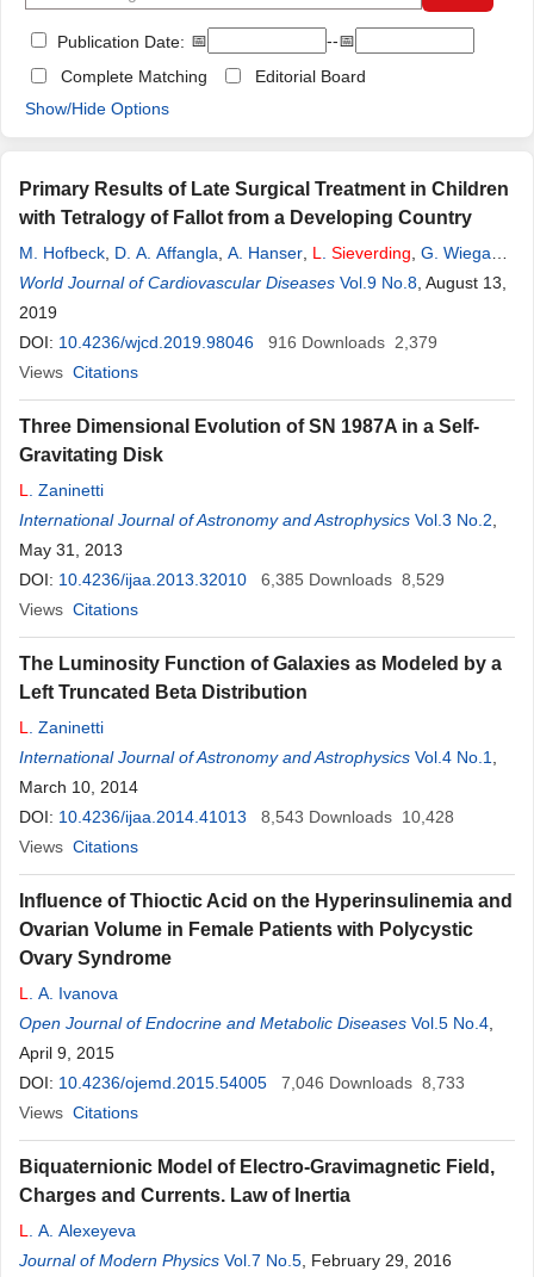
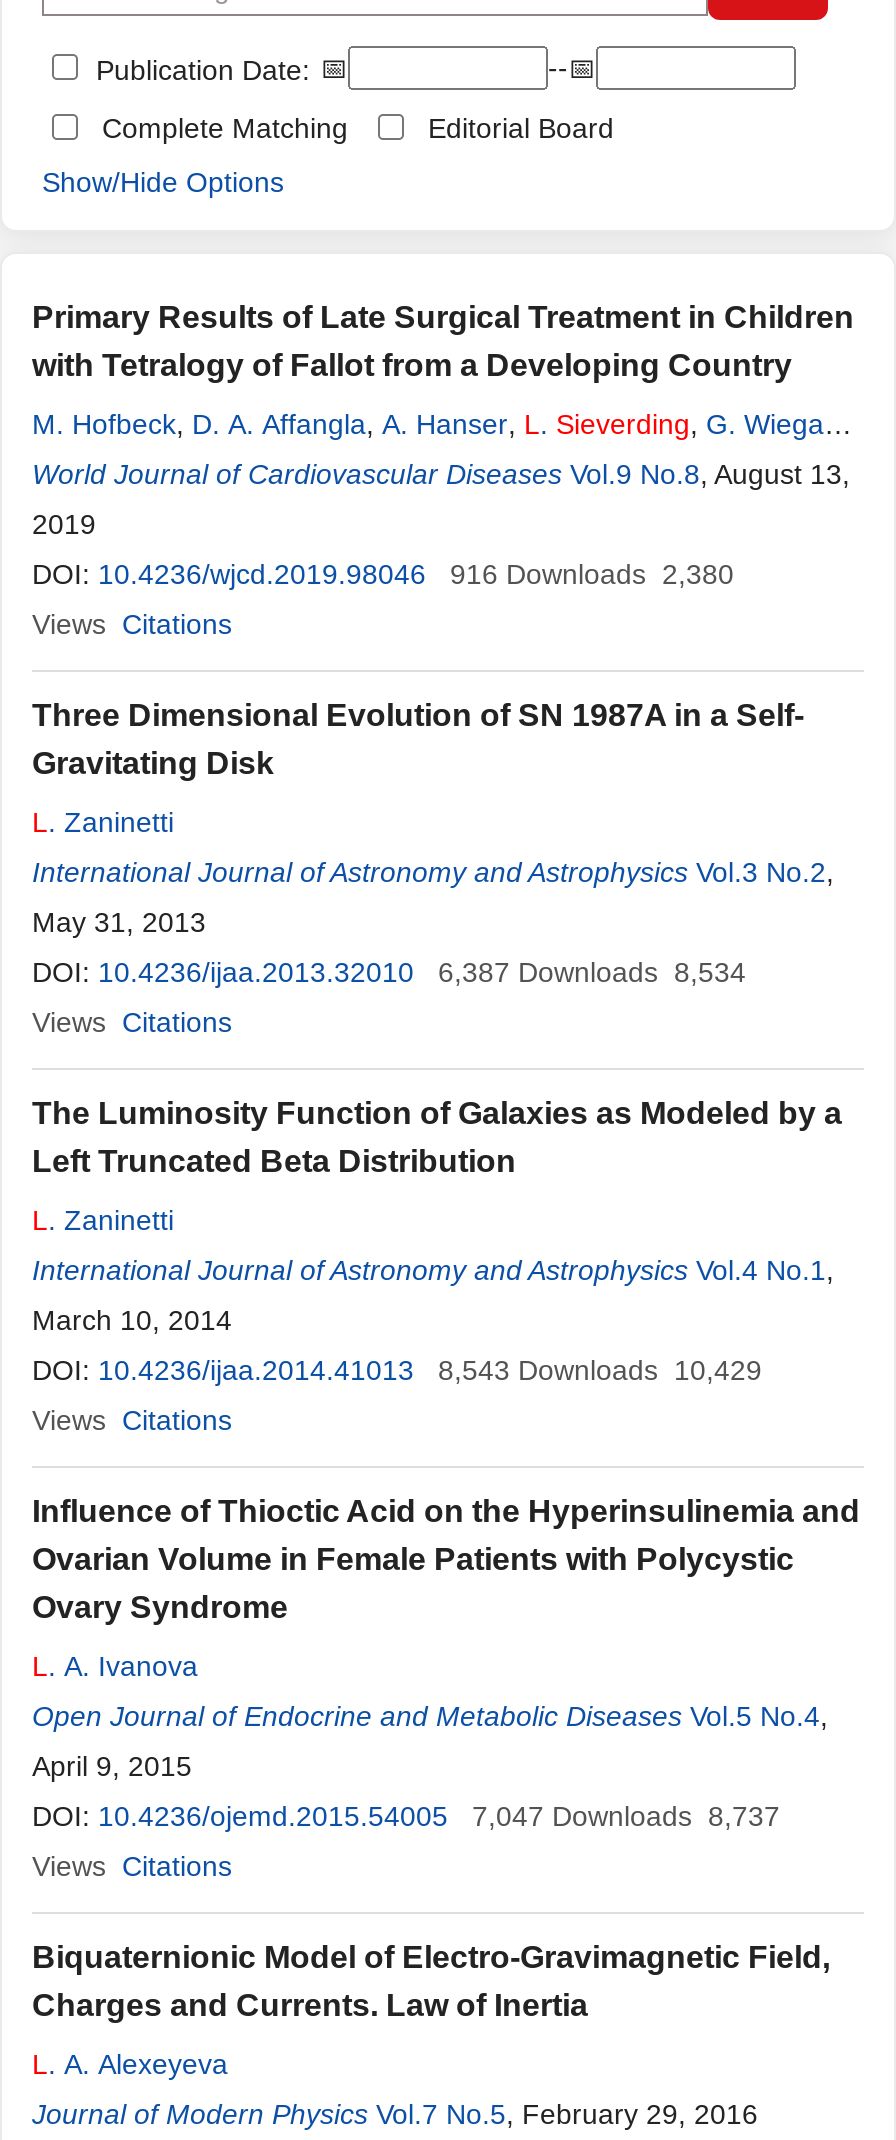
[19,333,437,352] DOI: 10.4236/wjcd.2019.98046 916 Downloads 2,379 -> [32,558,734,590] DOI: 10.4236/wjcd.2019.98046 916 Downloads 2,380
[19,570,445,589] DOI: 10.4236/ijaa.2013.32010 6,385 Downloads 8,529 -> [32,956,746,988] DOI: 10.4236/ijaa.2013.32010 6,387 Downloads 8,534
[19,807,454,826] DOI: 10.4236/ijaa.2014.41013 8,543 Downloads 10,428 -> [32,1354,762,1386] DOI: 10.4236/ijaa.2014.41013 8,543 Downloads 10,429
[19,1073,465,1092] DOI: 10.4236/ojemd.2015.54005 7,046 Downloads 8,733 -> [32,1800,780,1832] DOI: 10.4236/ojemd.2015.54005 7,047 Downloads 8,737

